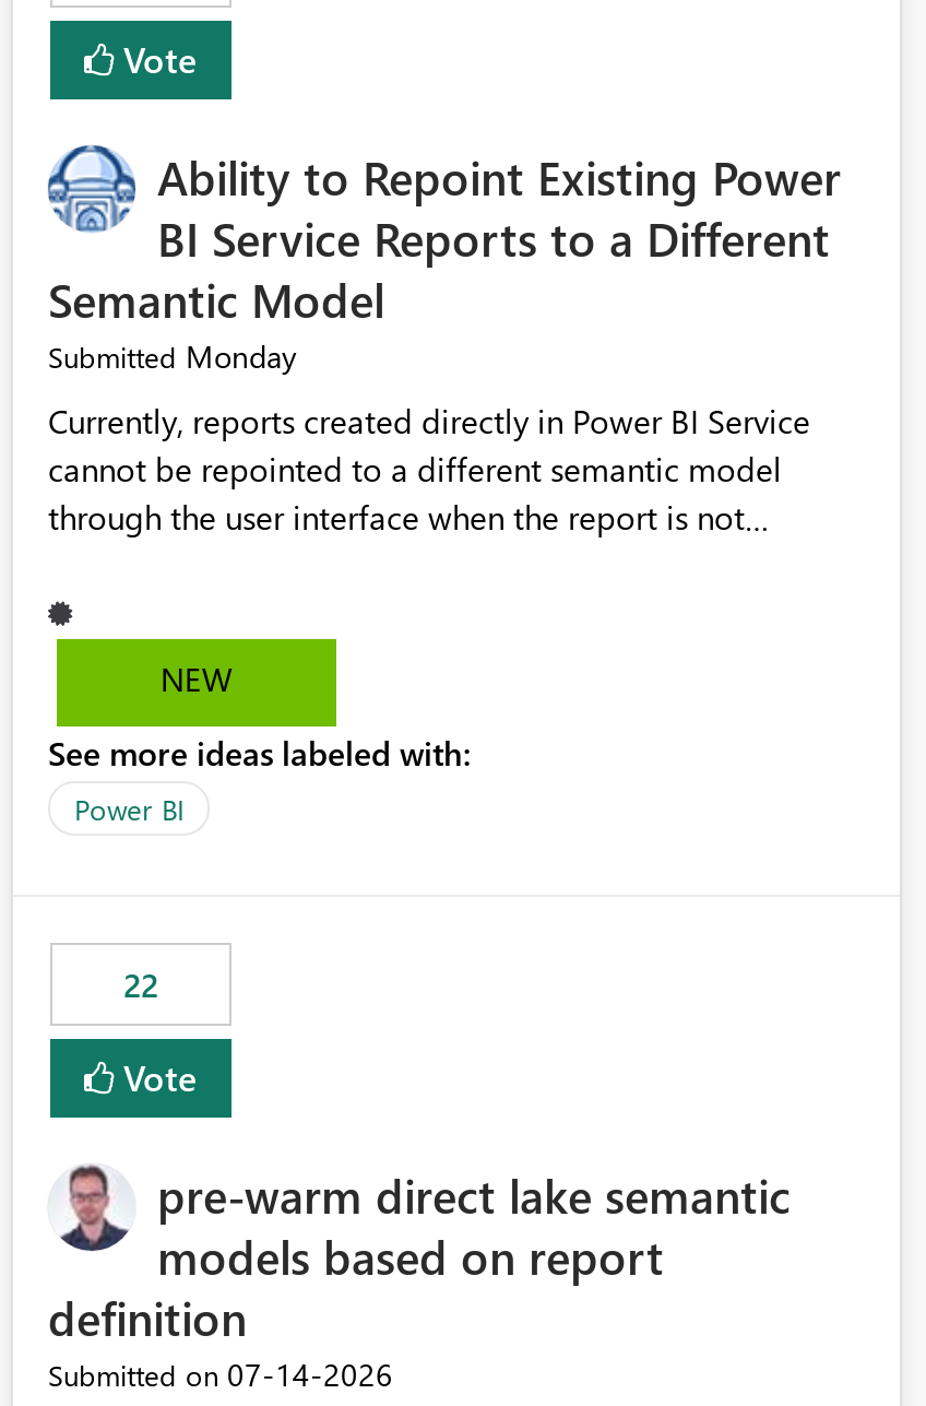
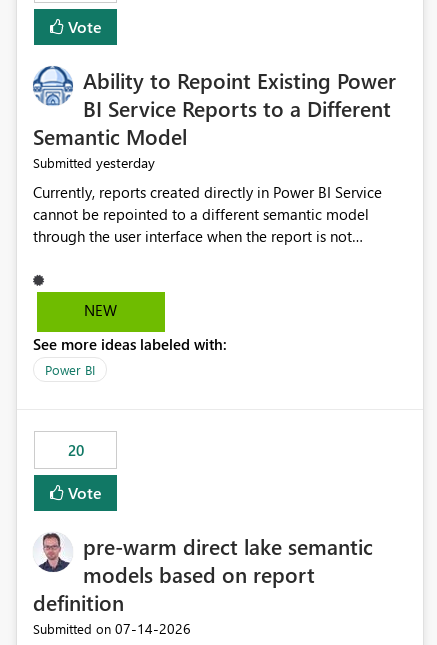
[48,336,297,378] Submitted Monday -> [33,153,155,172] Submitted yesterday
[123,963,158,1007] 22 -> [67,440,83,460] 20

